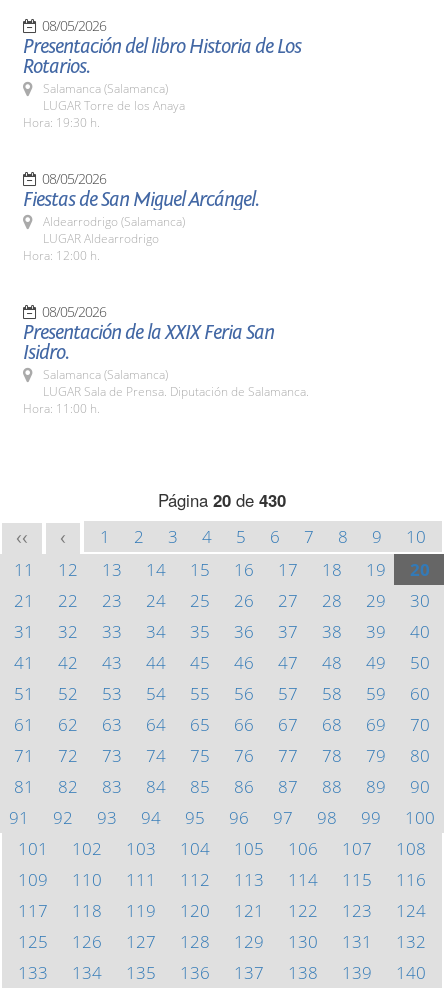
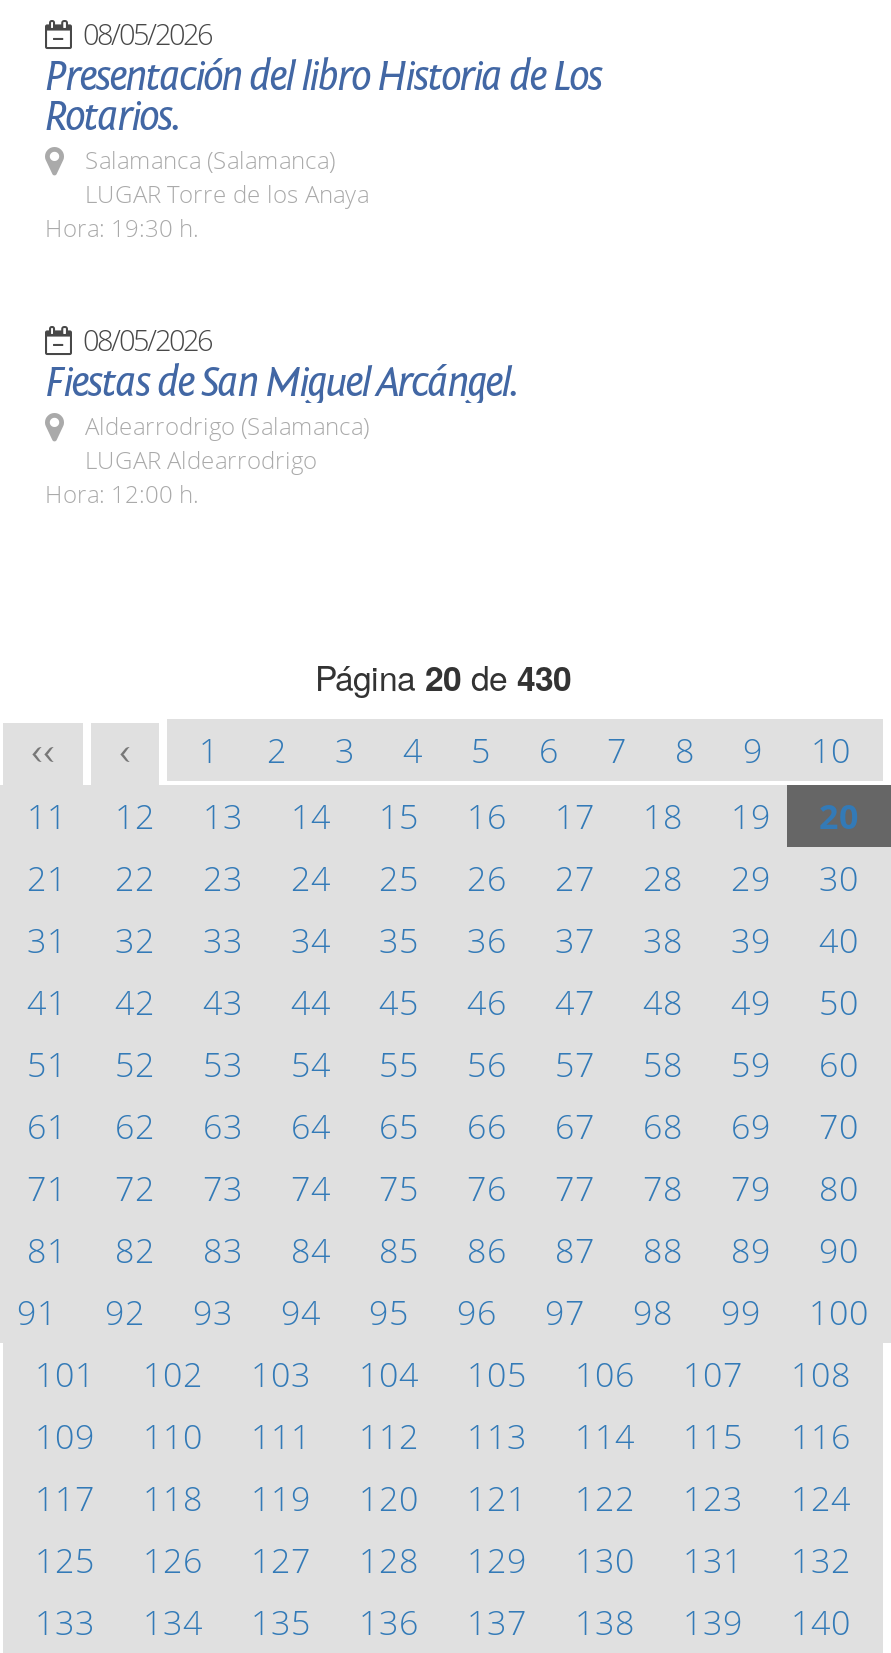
[23,302,309,417] 08/05/2026 | Presentación de la XXIX Feria San | Isidro. | Salamanca (Salamanca) | LUGAR Sala de Prensa. Diputación de Salamanca. | Hora: 11:00 h. -> none

